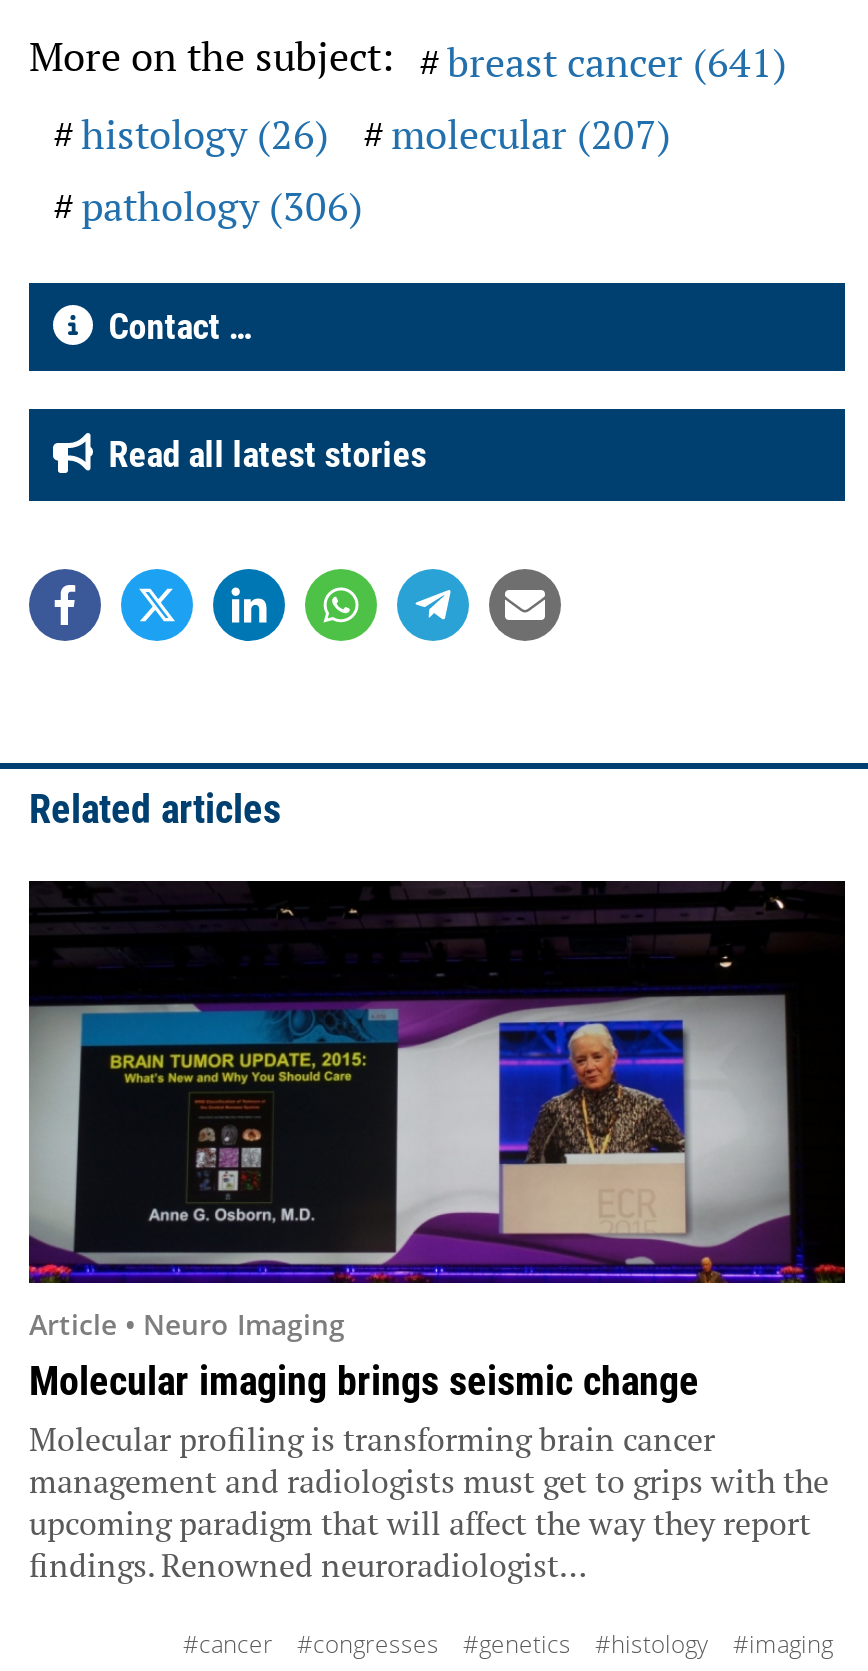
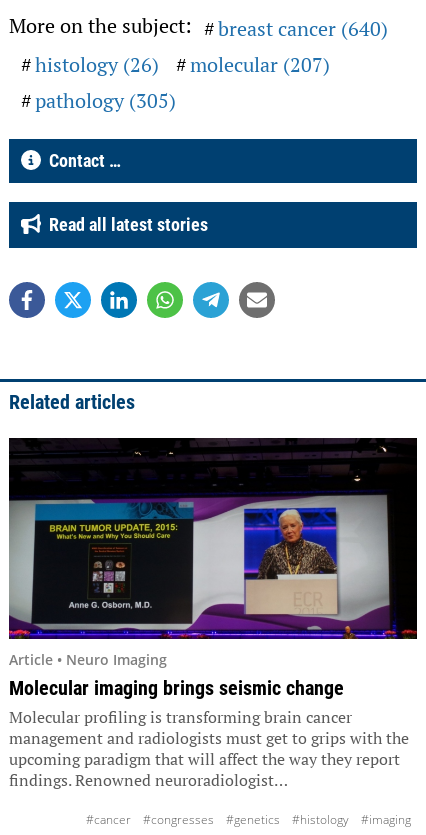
[447,35,787,89] breast cancer (641) -> [218,15,388,42] breast cancer (640)
[81,179,363,233] pathology (306) -> [35,87,176,114] pathology (305)

